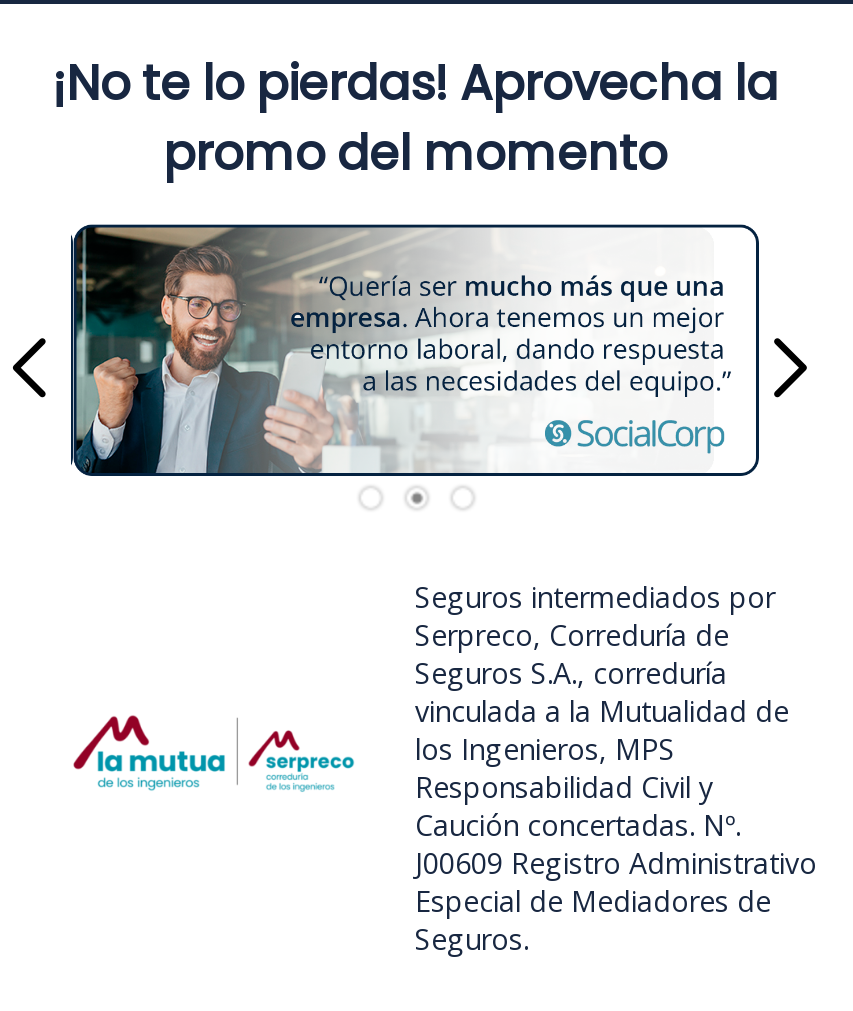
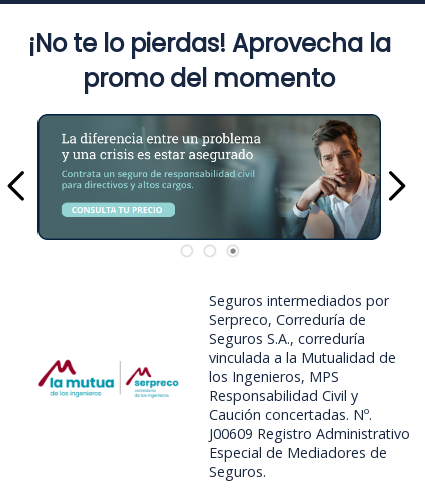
[75,224,759,476] [image] -> [38,114,381,240] [image]

